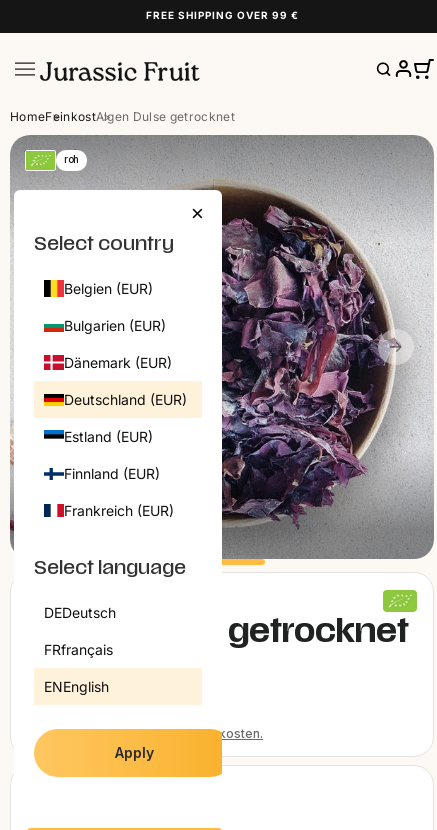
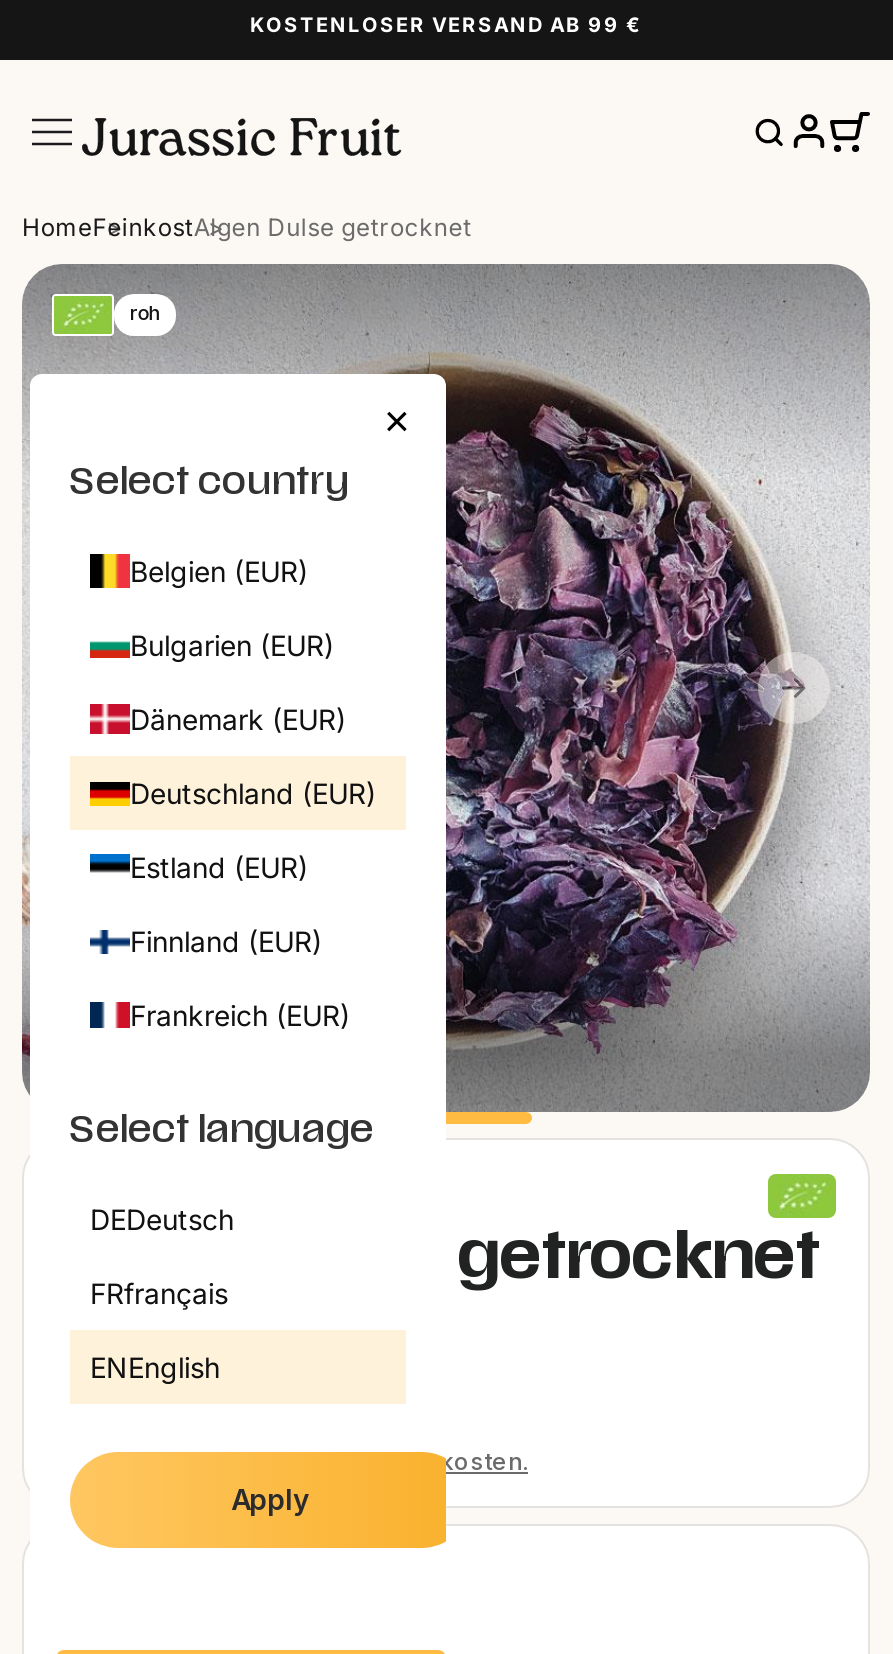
[145,9,298,21] FREE SHIPPING OVER 99 € -> [250,12,642,36] KOSTENLOSER VERSAND AB 99 €

